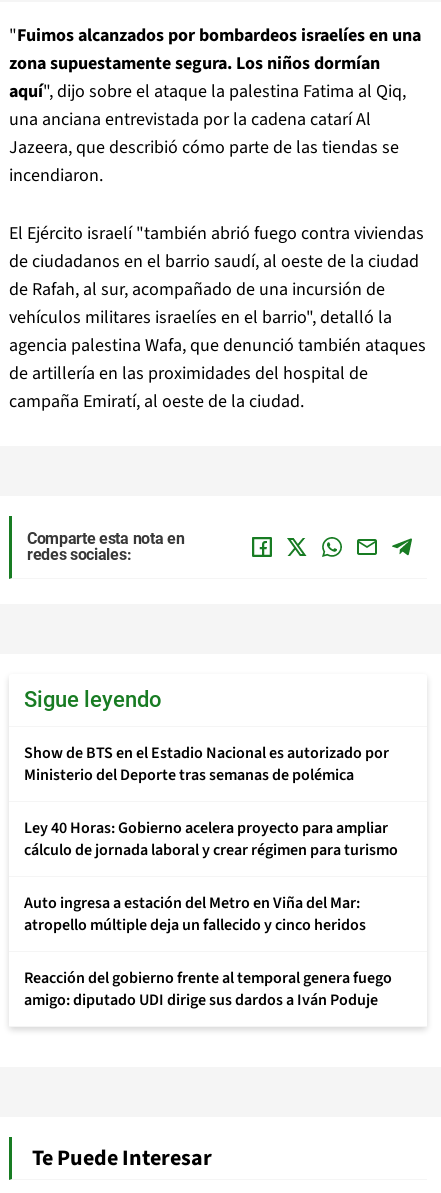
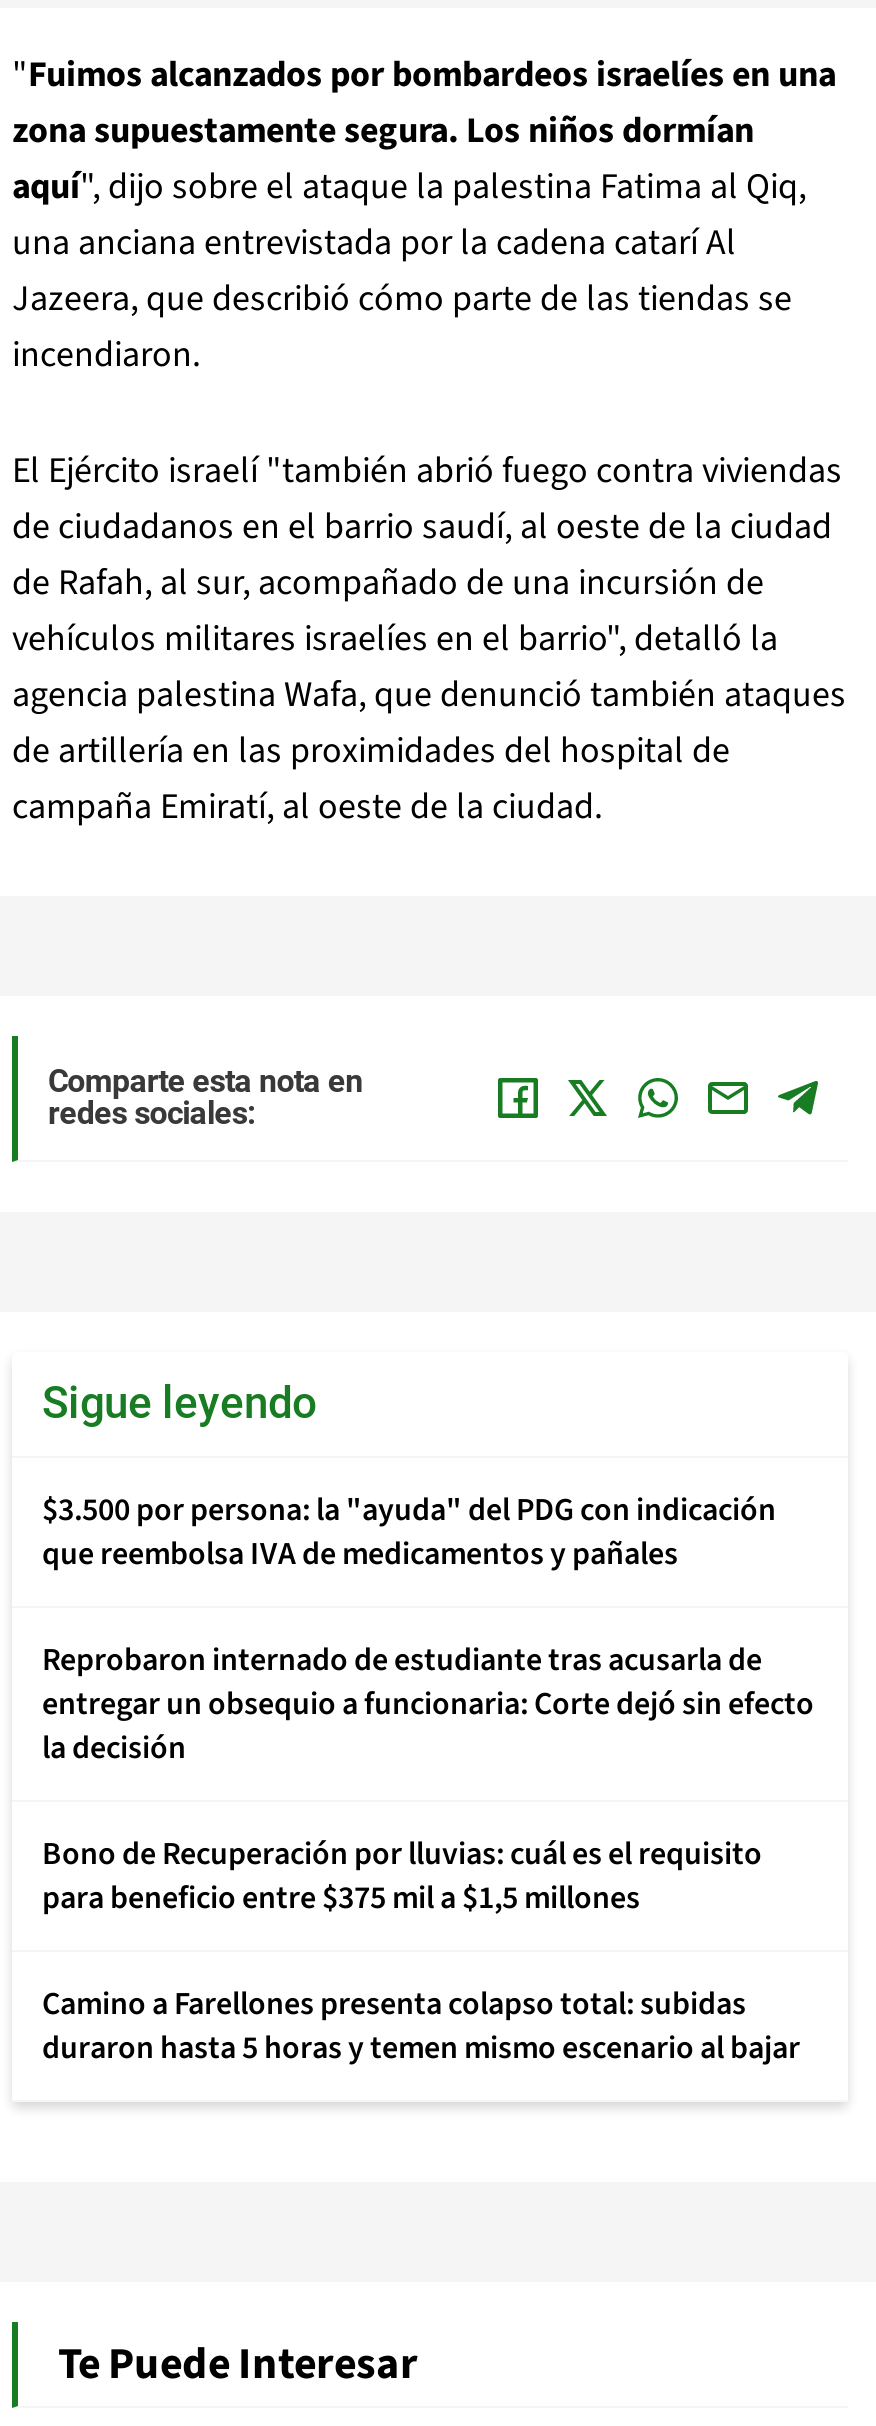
[24,742,389,786] Show de BTS en el Estadio Nacional es autorizado por | Ministerio del Deporte tras semanas de polémica -> [42,1488,776,1576] $3.500 por persona: la "ayuda" del PDG con indicación | que reembolsa IVA de medicamentos y pañales
[24,817,398,861] Ley 40 Horas: Gobierno acelera proyecto para ampliar | cálculo de jornada laboral y crear régimen para turismo -> [42,1638,814,1770] Reprobaron internado de estudiante tras acusarla de | entregar un obsequio a funcionaria: Corte dejó sin efecto | la decisión
[24,892,366,936] Auto ingresa a estación del Metro en Viña del Mar: | atropello múltiple deja un fallecido y cinco heridos -> [42,1832,762,1920] Bono de Recuperación por lluvias: cuál es el requisito | para beneficio entre $375 mil a $1,5 millones
[24,967,392,1011] Reacción del gobierno frente al temporal genera fuego | amigo: diputado UDI dirige sus dardos a Iván Poduje -> [42,1982,800,2070] Camino a Farellones presenta colapso total: subidas | duraron hasta 5 horas y temen mismo escenario al bajar

